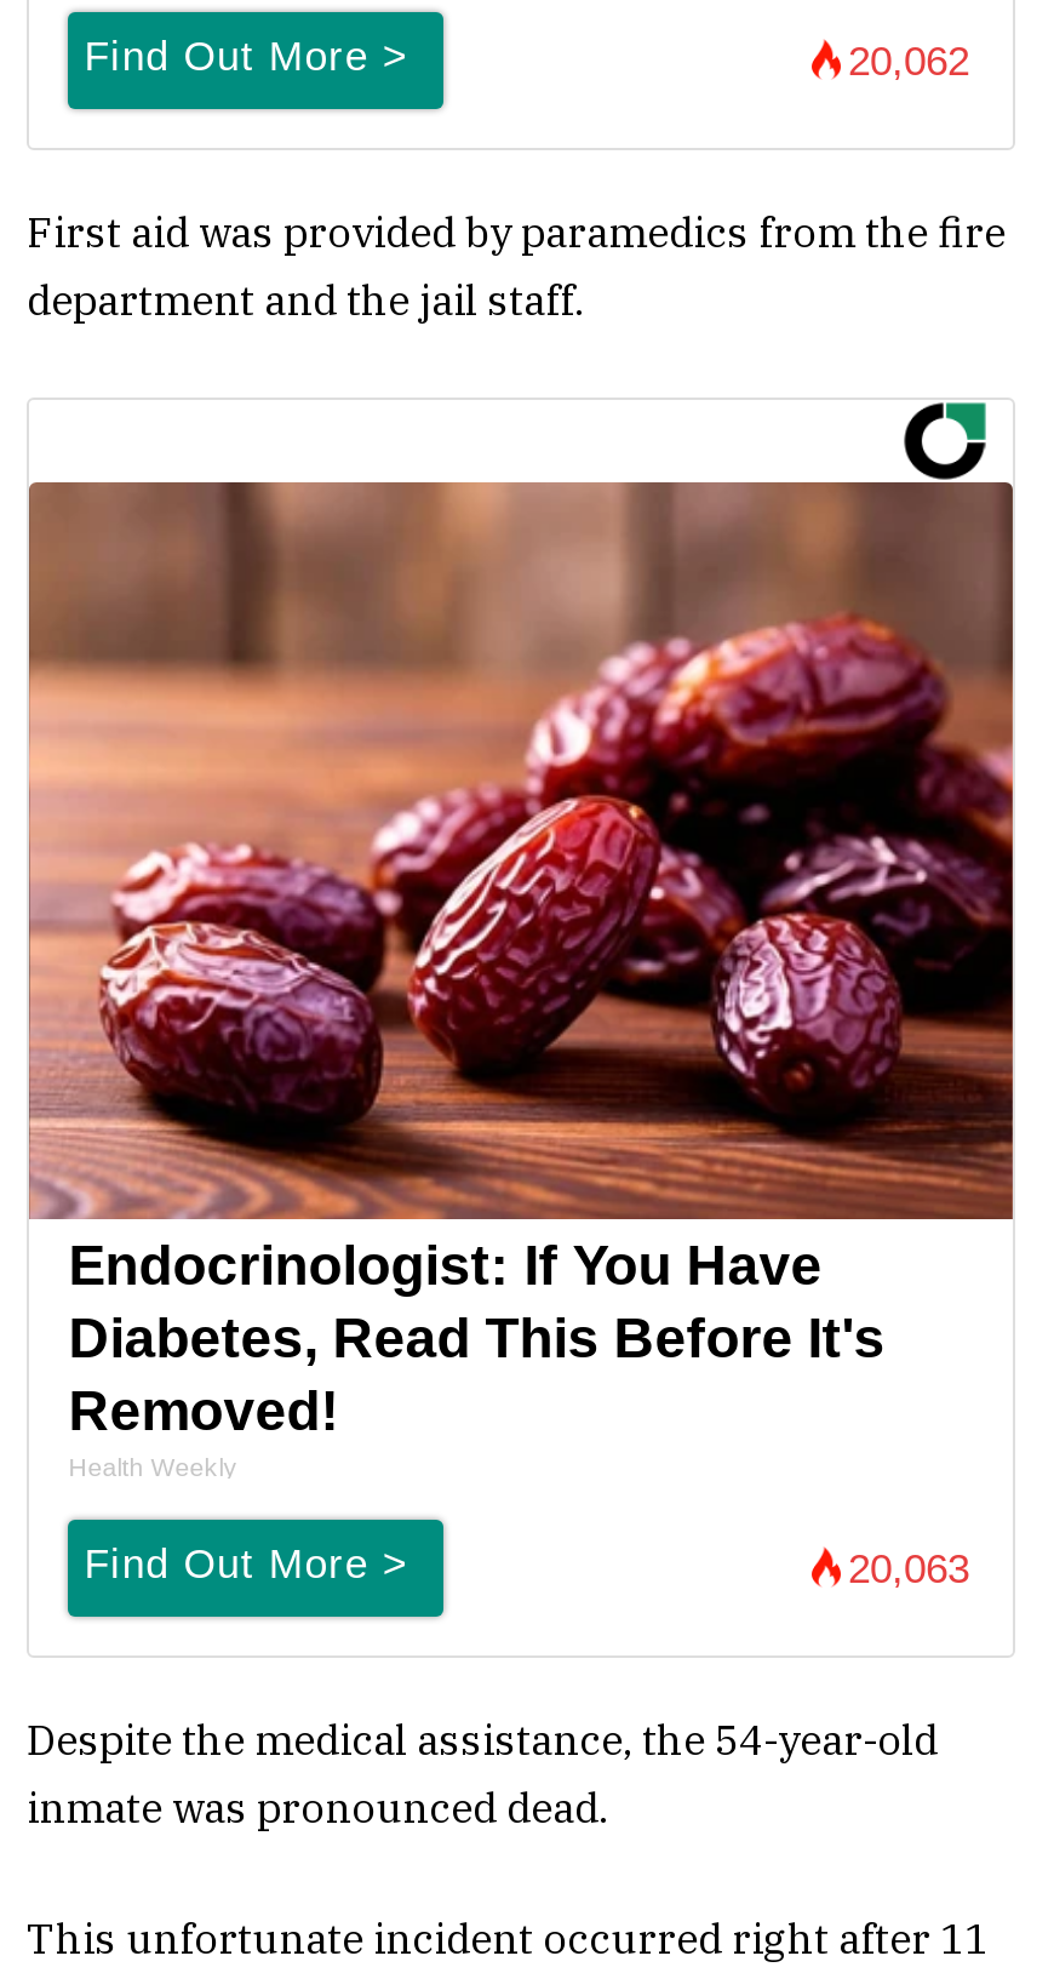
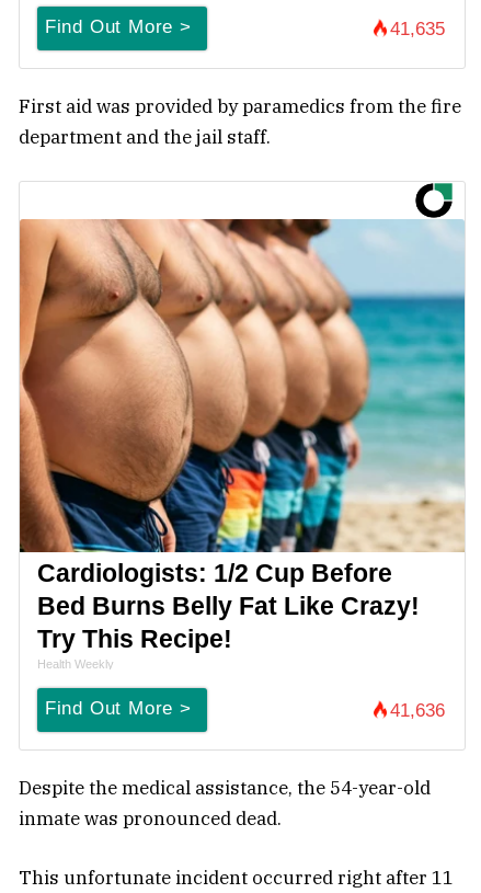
[848,38,969,84] 20,062 -> [390,18,445,39] 41,635
[27,480,1015,1442] [image] | Endocrinologist: If You Have | Diabetes, Read This Before It's | Removed! -> [19,218,466,653] [image] | Cardiologists: 1/2 Cup Before | Bed Burns Belly Fat Like Crazy! | Try This Recipe!
[848,1546,969,1592] 20,063 -> [390,700,445,721] 41,636

